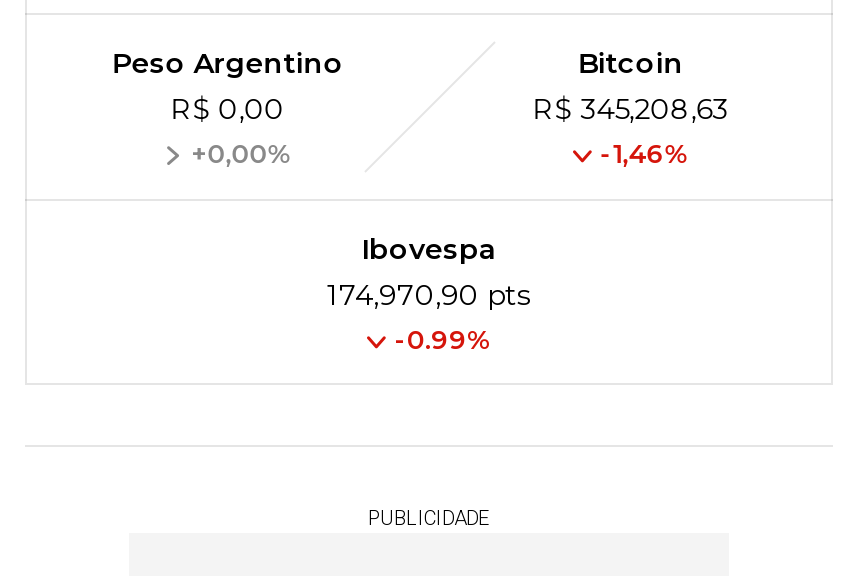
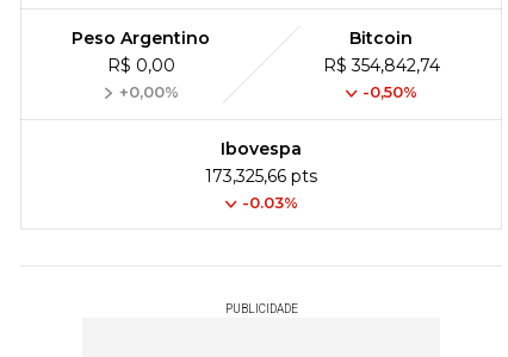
[533,92,729,128] R$ 345,208,63 -> [323,55,440,77] R$ 354,842,74
[601,138,689,170] -1,46% -> [362,82,417,102] -0,50%
[327,278,531,314] 174,970,90 pts -> [205,166,317,187] 173,325,66 pts
[395,324,491,356] -0.99% -> [241,193,298,212] -0.03%

